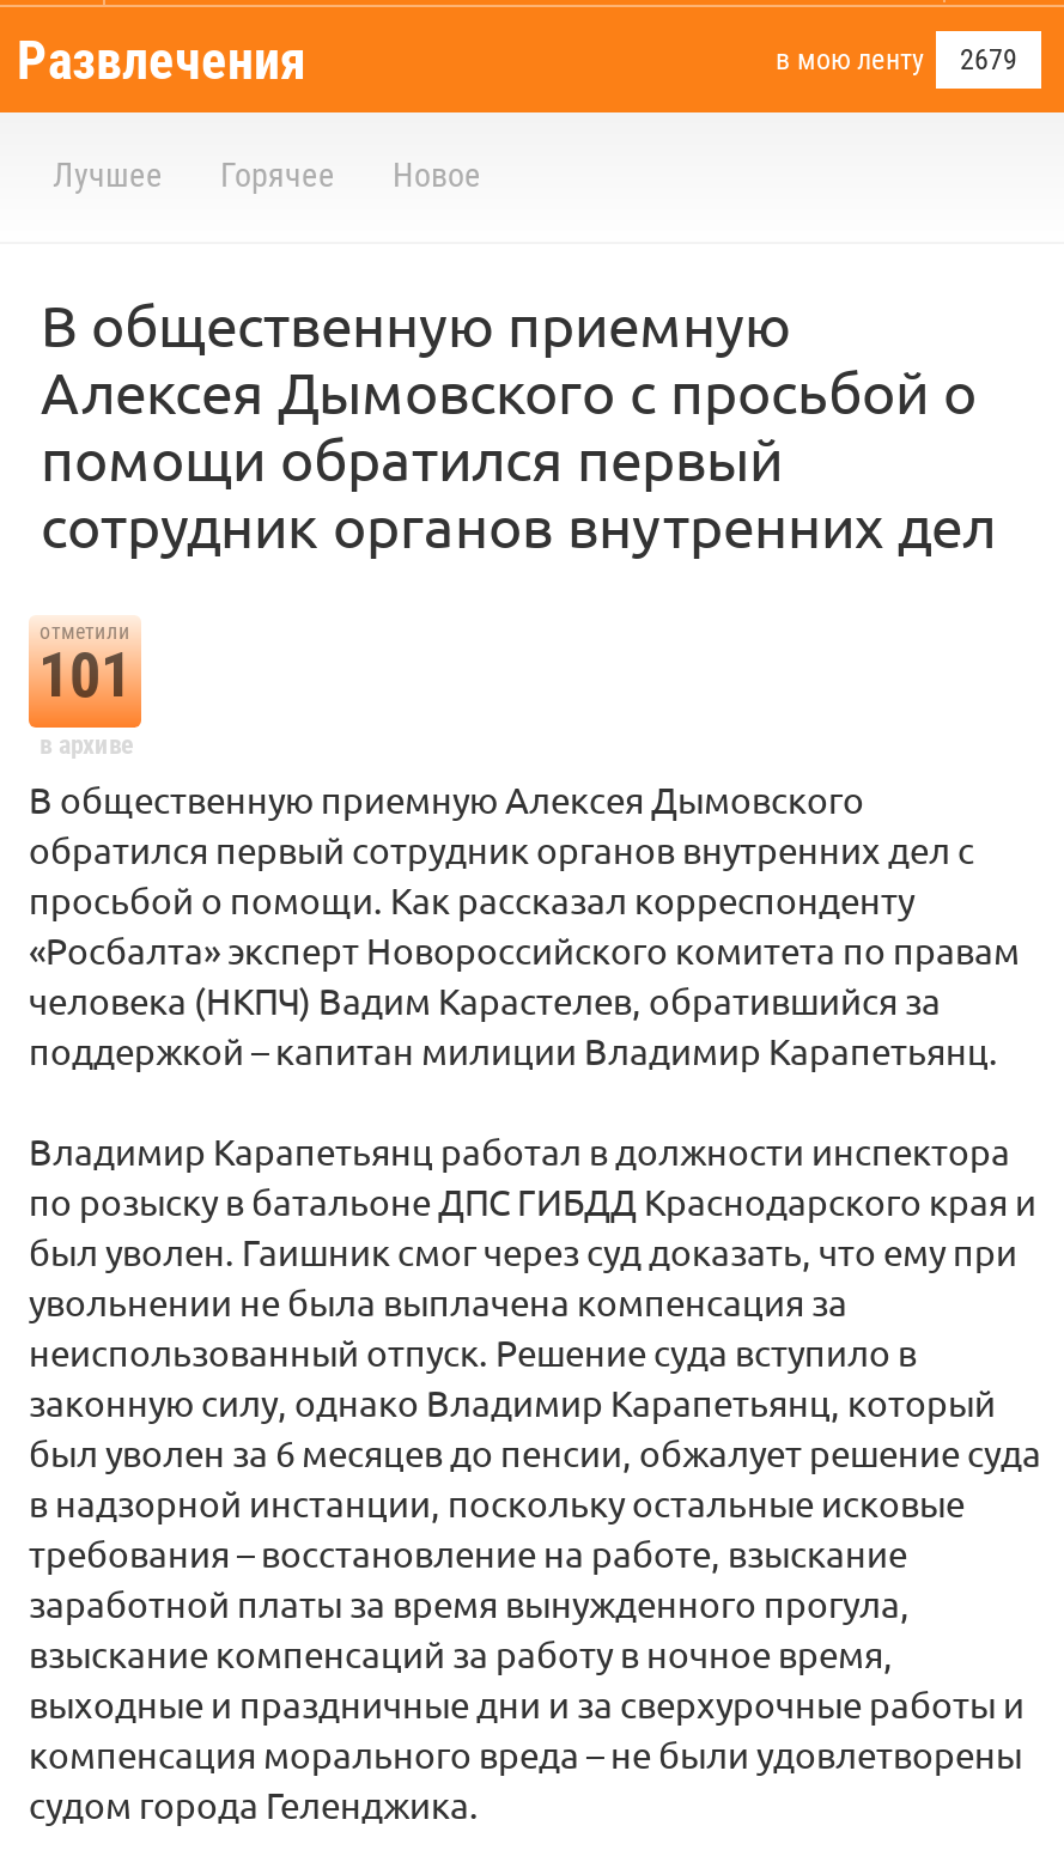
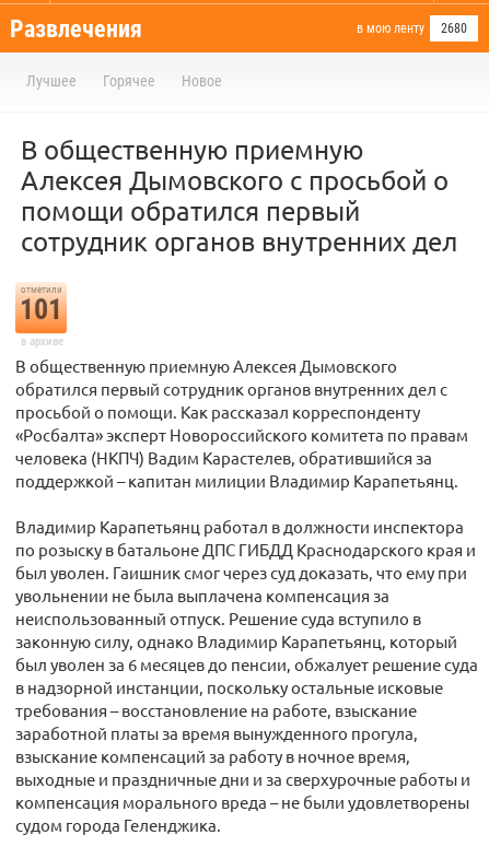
[776,43,1017,77] в мою ленту 2679 -> [357,21,467,36] в мою ленту 2680

